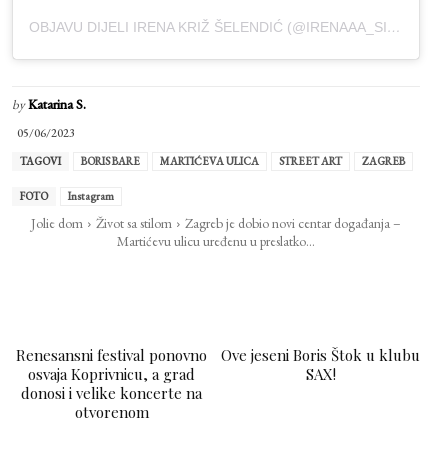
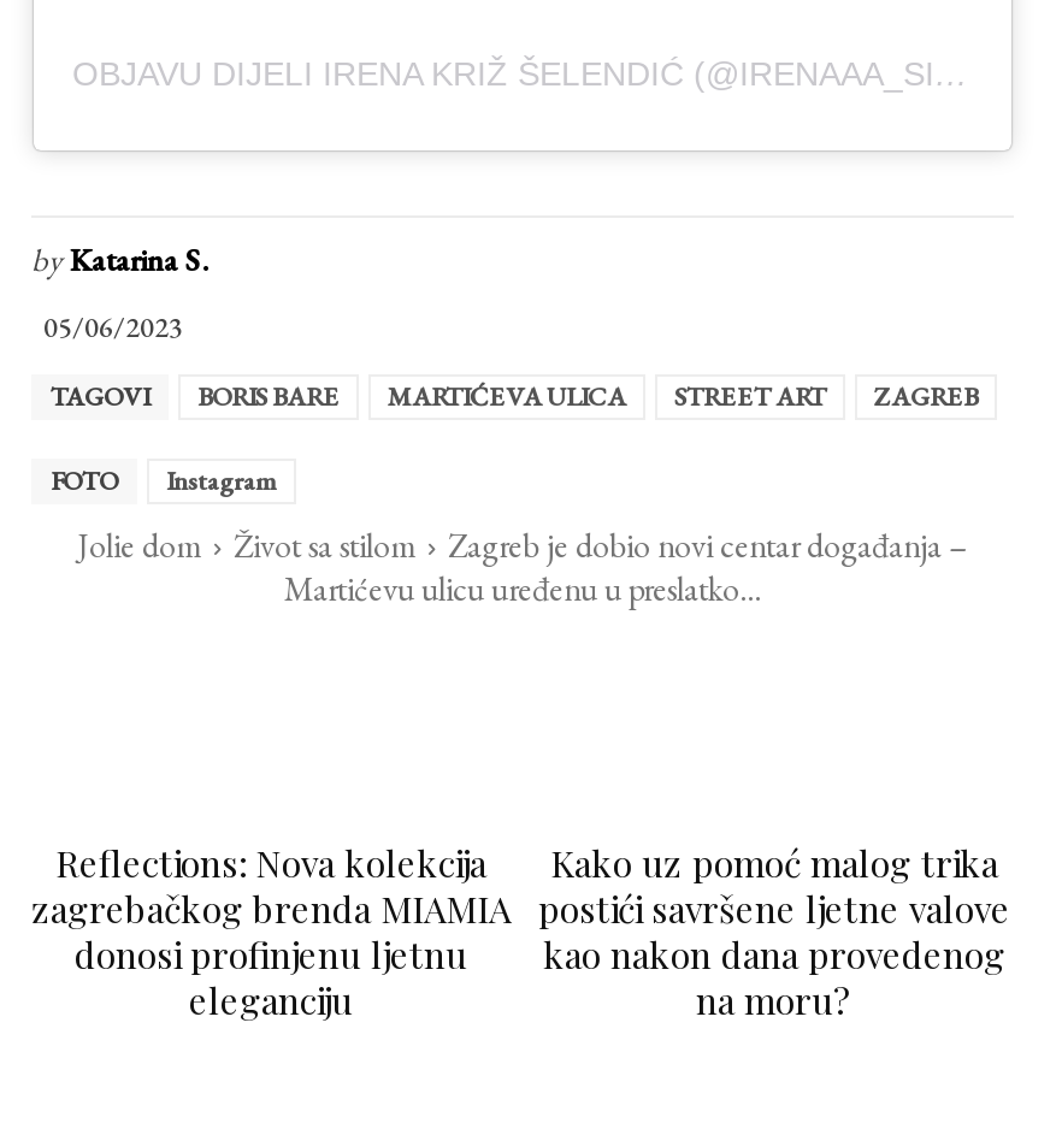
[16,345,207,422] Renesansni festival ponovno | osvaja Koprivnicu, a grad | donosi i velike koncerte na | otvorenom -> [31,838,511,1023] Reflections: Nova kolekcija | zagrebačkog brenda MIAMIA | donosi profinjenu ljetnu | eleganciju
[221,345,420,384] Ove jeseni Boris Štok u klubu | SAX! -> [538,838,1010,1023] Kako uz pomoć malog trika | postići savršene ljetne valove | kao nakon dana provedenog | na moru?

